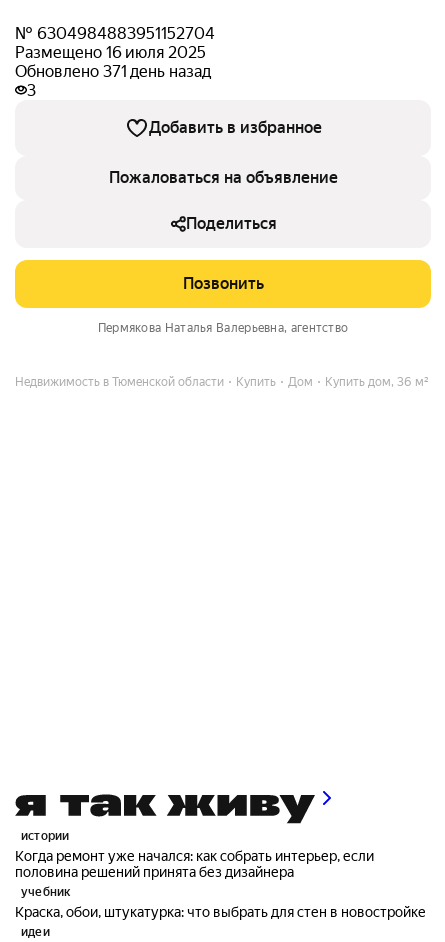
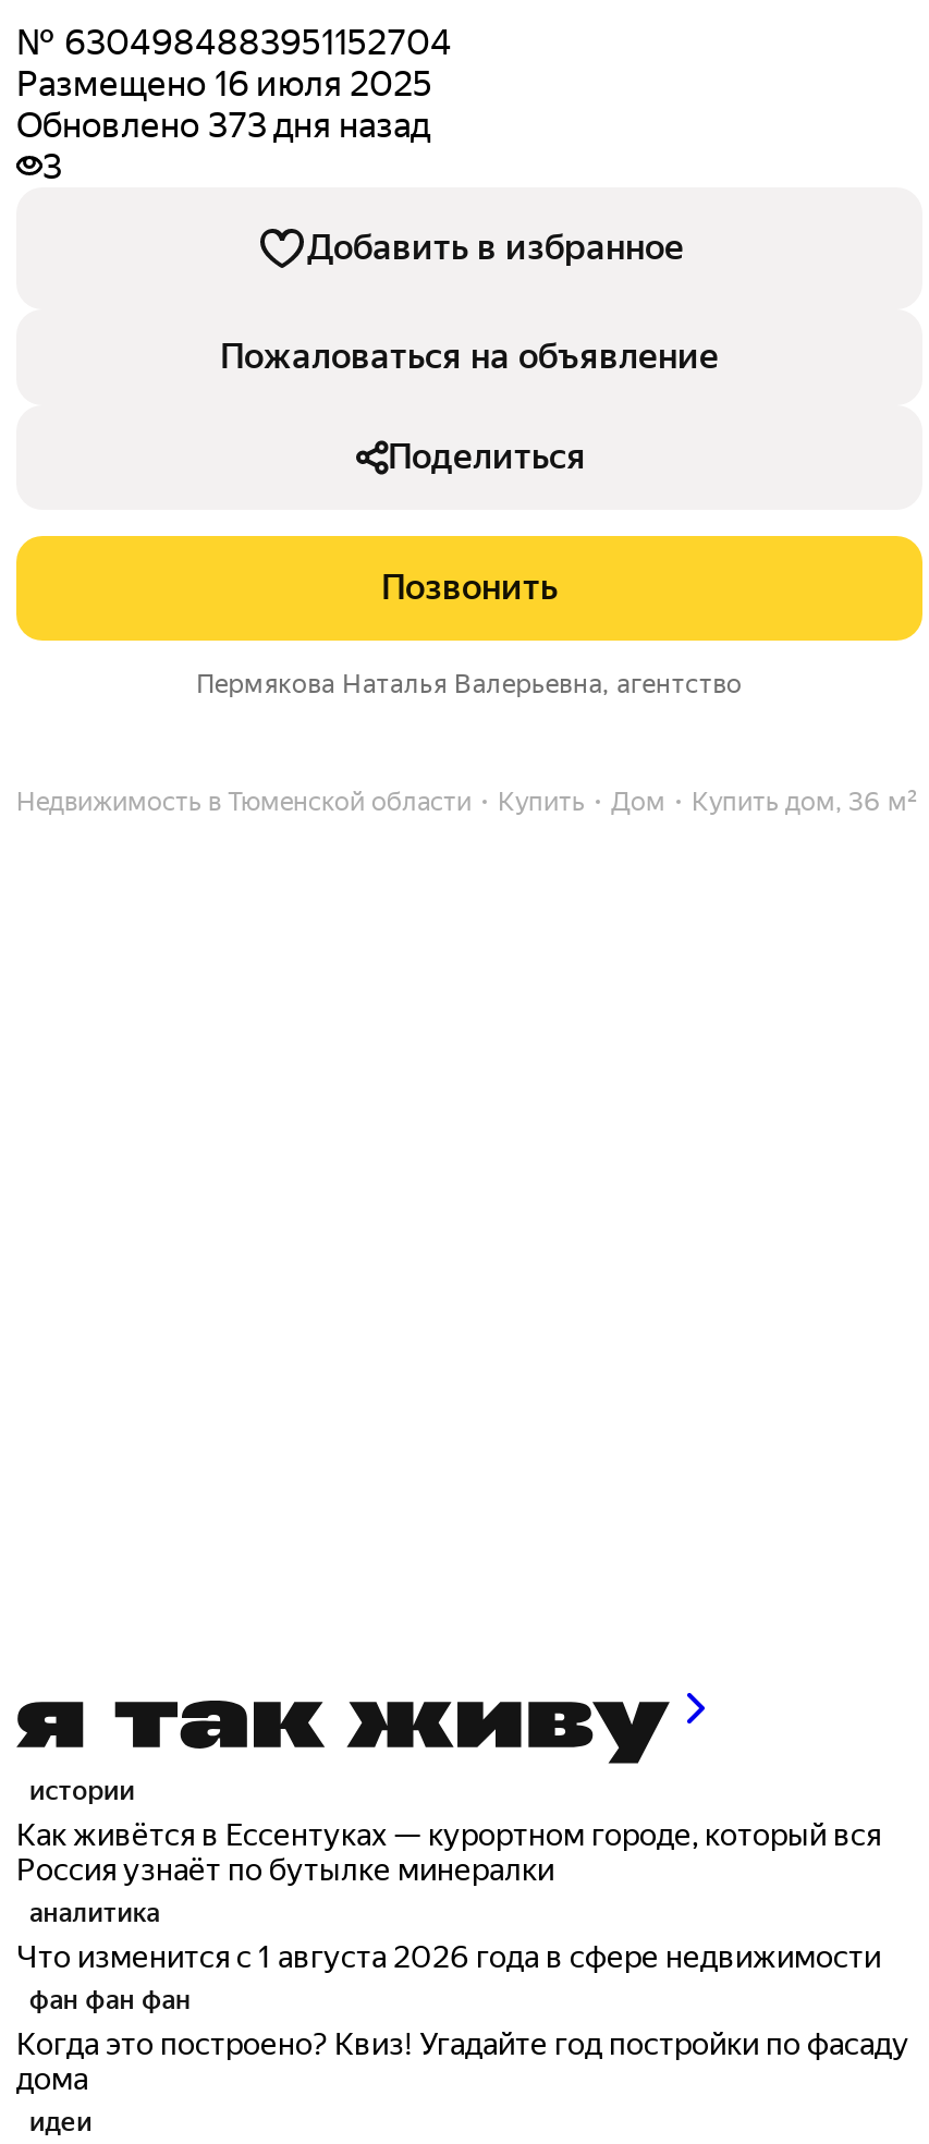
[15,62,211,81] Обновлено 371 день назад -> [16,105,430,146] Обновлено 373 дня назад
[15,848,426,920] Когда ремонт уже начался: как собрать интерьер, если | половина решений принята без дизайнера | учебник | Краска, обои, штукатурка: что выбрать для стен в новостройке -> [16,1817,909,2095] Как живётся в Ессентуках — курортном городе, который вся | Россия узнаёт по бутылке минералки | аналитика | Что изменится с 1 августа 2026 года в сфере недвижимости | фан фан фан | Когда это построено? Квиз! Угадайте год постройки по фасаду | дома

